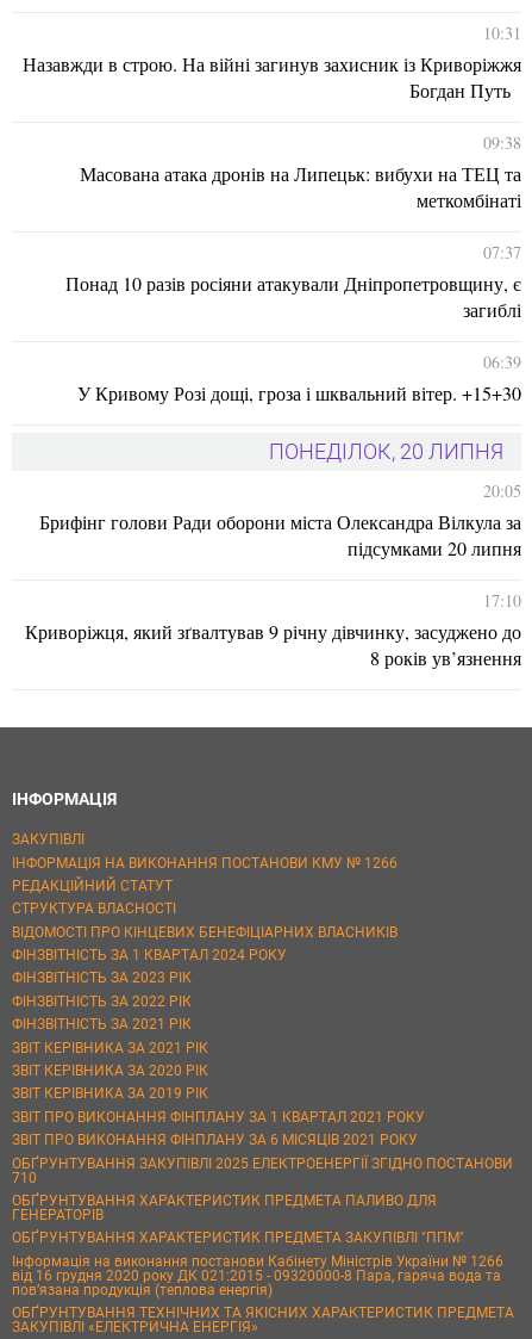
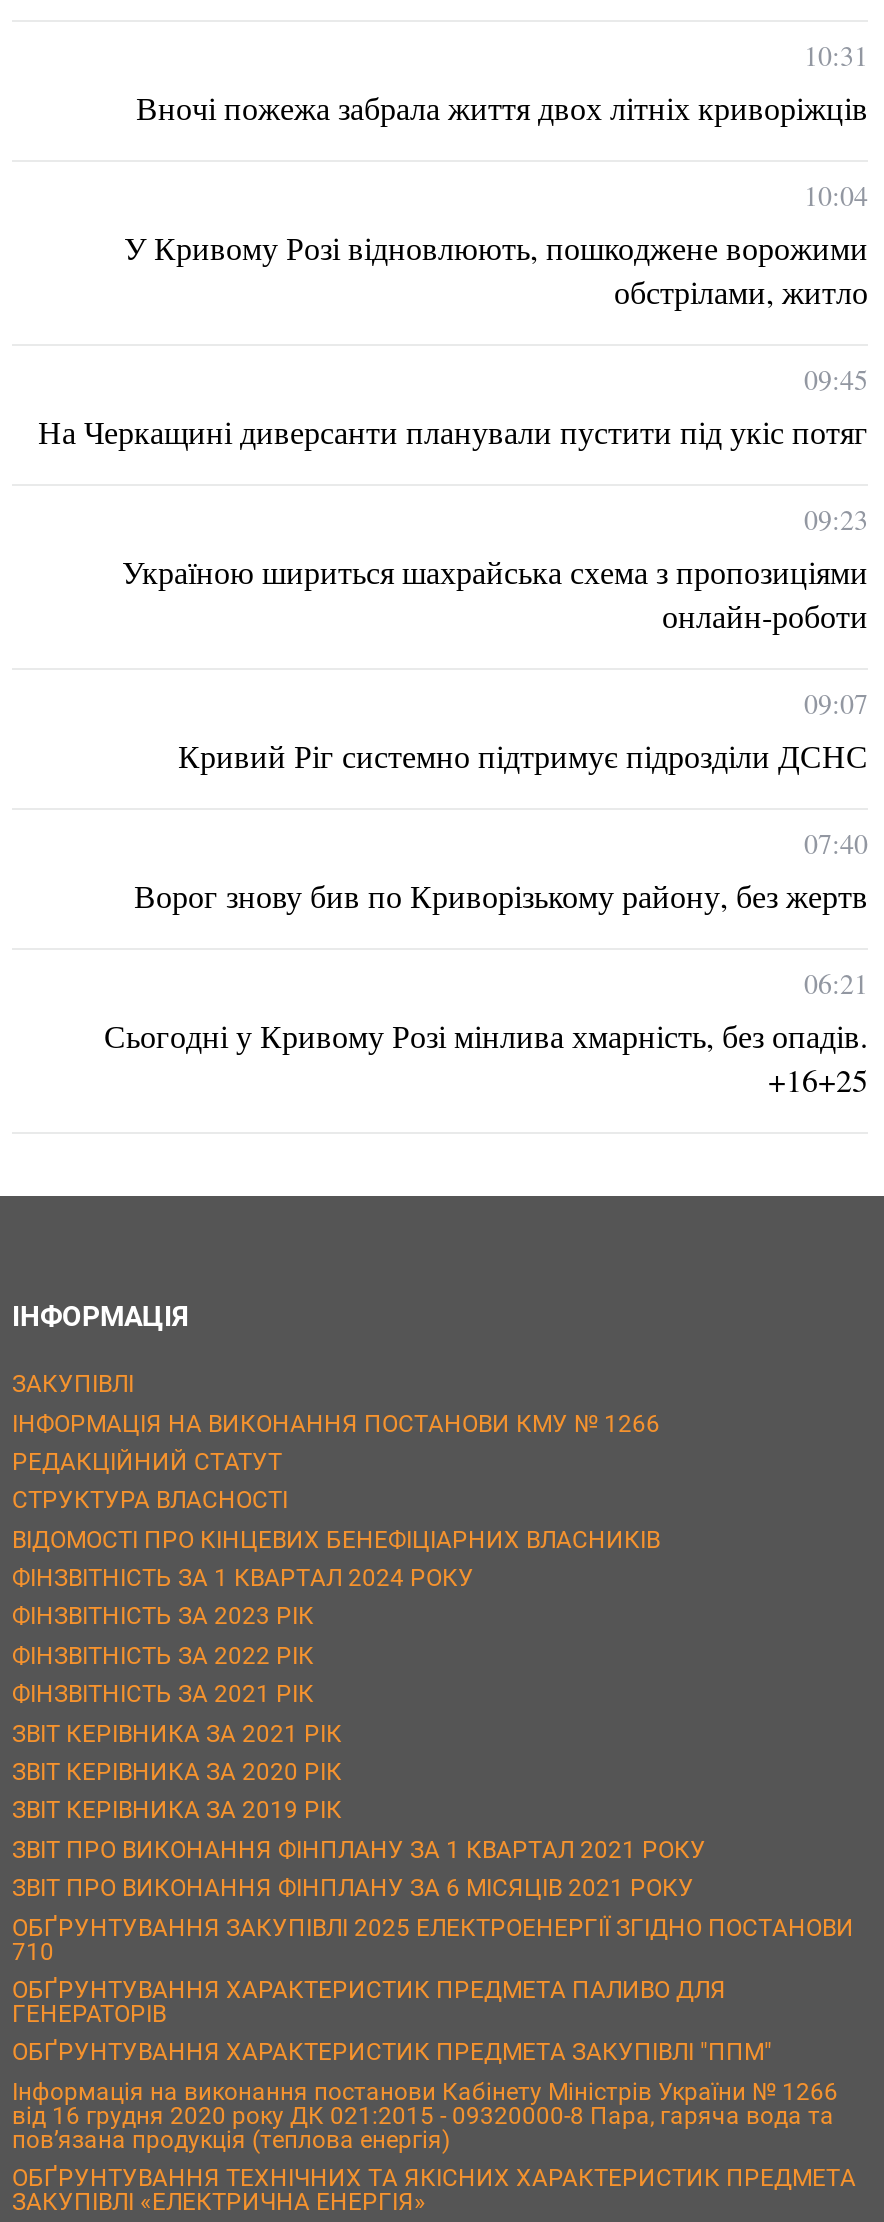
[23,51,521,102] Назавжди в строю. На війні загинув захисник із Криворіжжя | Богдан Путь -> [136,85,868,127] Вночі пожежа забрала життя двох літніх криворіжців
[80,131,521,212] 09:38 | Масована атака дронів на Липецьк: вибухи на ТЕЦ та | меткомбінаті -> [124,175,868,311] 10:04 | У Кривому Розі відновлюють, пошкоджене ворожими | обстрілами, житло
[65,240,521,322] 07:37 | Понад 10 разів росіяни атакували Дніпропетровщину, є | загиблі -> [38,359,868,451] 09:45 | На Черкащині диверсанти планували пустити під укіс потяг
[77,350,521,405] 06:39 | У Кривому Розі дощі, гроза і шквальний вітер. +15+30 -> [122,499,868,635] 09:23 | Україною шириться шахрайська схема з пропозиціями | онлайн-роботи
[269,438,503,463] ПОНЕДІЛОК, 20 ЛИПНЯ -> [178,683,868,775] 09:07 | Кривий Ріг системно підтримує підрозділи ДСНС
[39,479,521,560] 20:05 | Брифінг голови Ради оборони міста Олександра Вілкула за | підсумками 20 липня -> [134,823,868,915] 07:40 | Ворог знову бив по Криворізькому району, без жертв
[25,589,521,670] 17:10 | Криворіжця, який зґвалтував 9 річну дівчинку, засуджено до | 8 років ув’язнення -> [104,963,868,1099] 06:21 | Сьогодні у Кривому Розі мінлива хмарність, без опадів. | +16+25

